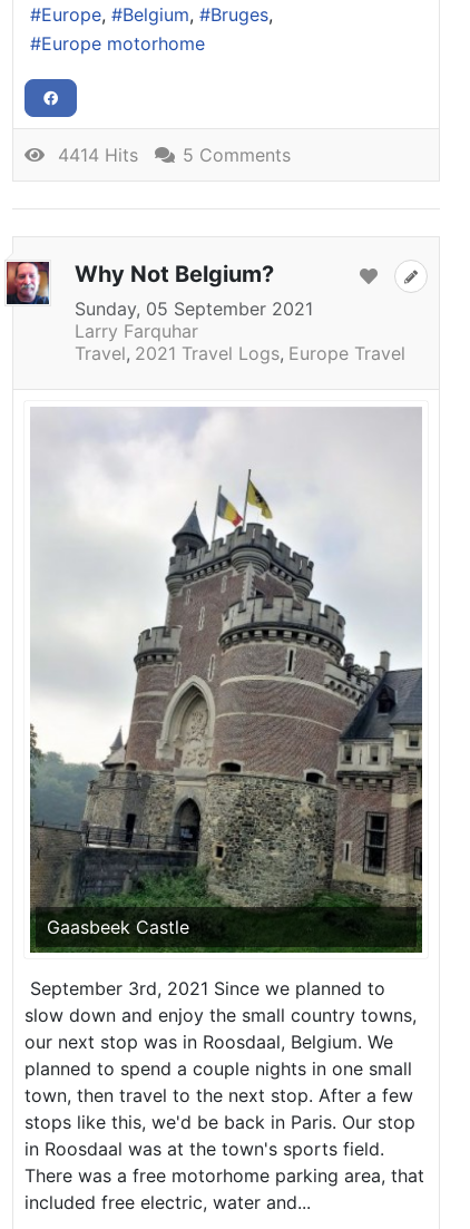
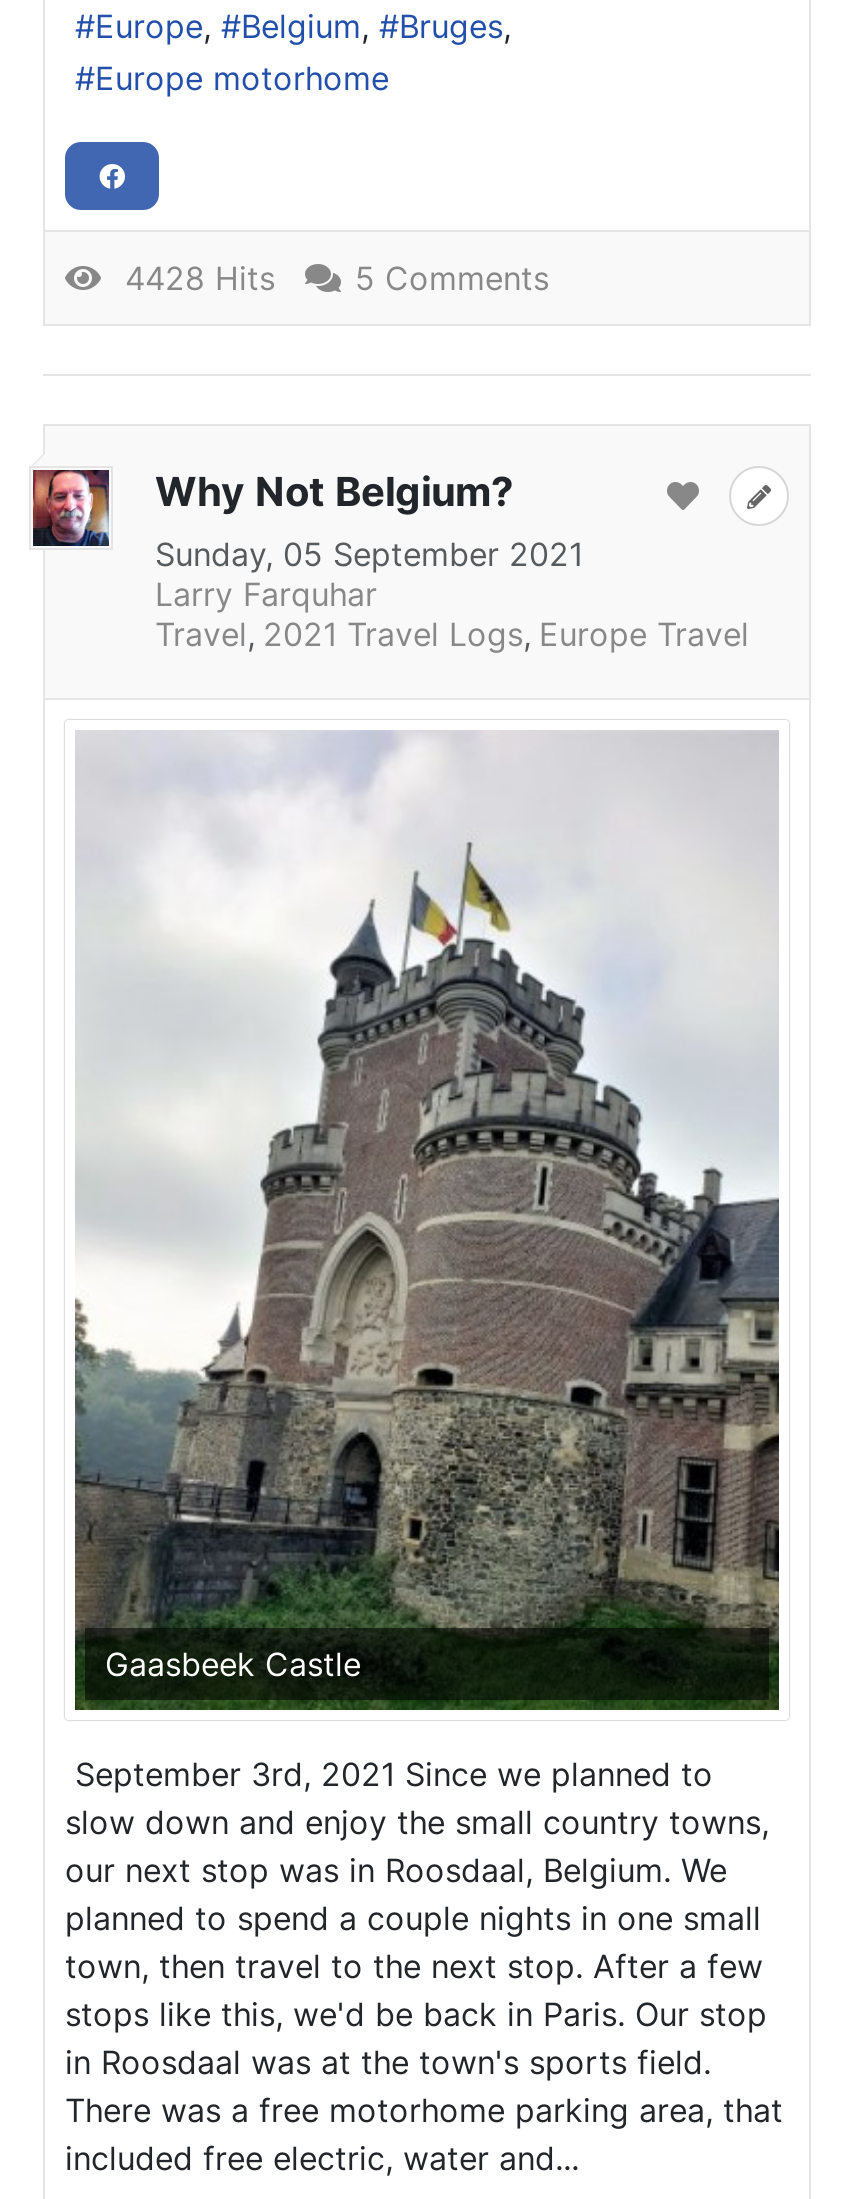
[47,144,291,167] 4414 Hits 5 Comments -> [105,259,549,299] 4428 Hits 5 Comments

